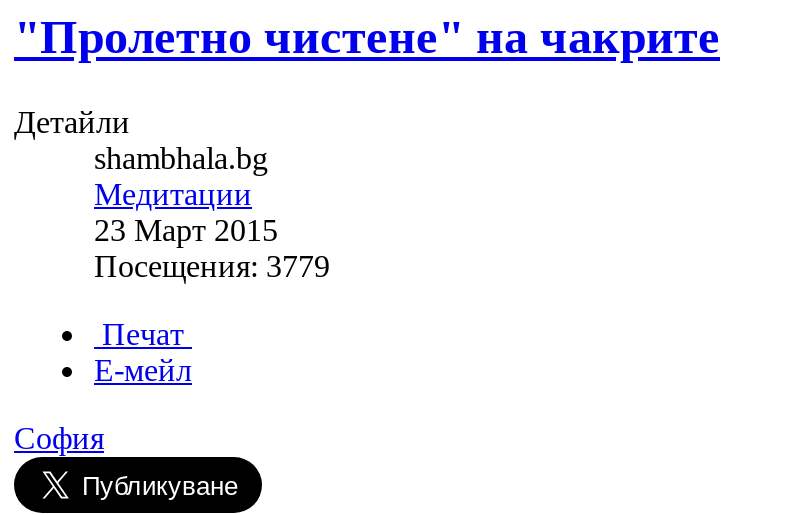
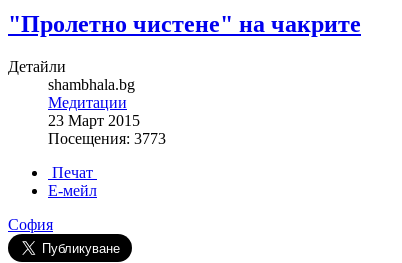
[94,249,330,283] Посещения: 3779 -> [48,130,166,147] Посещения: 3773

